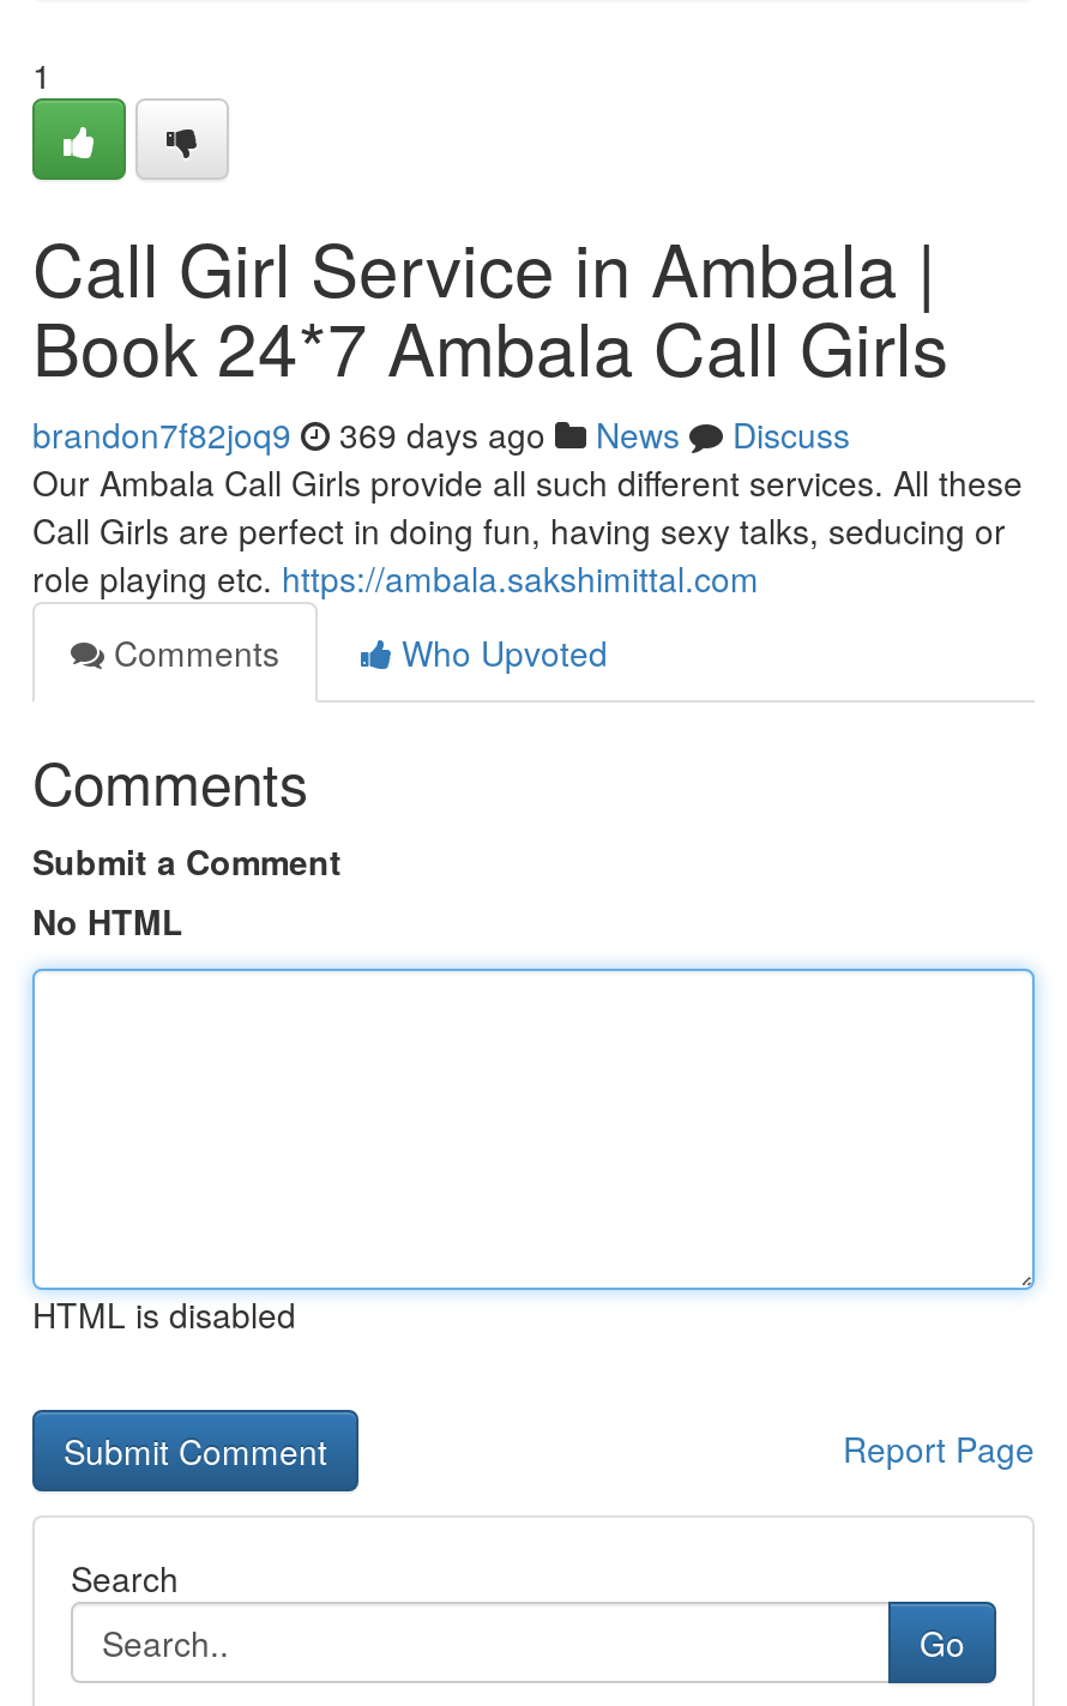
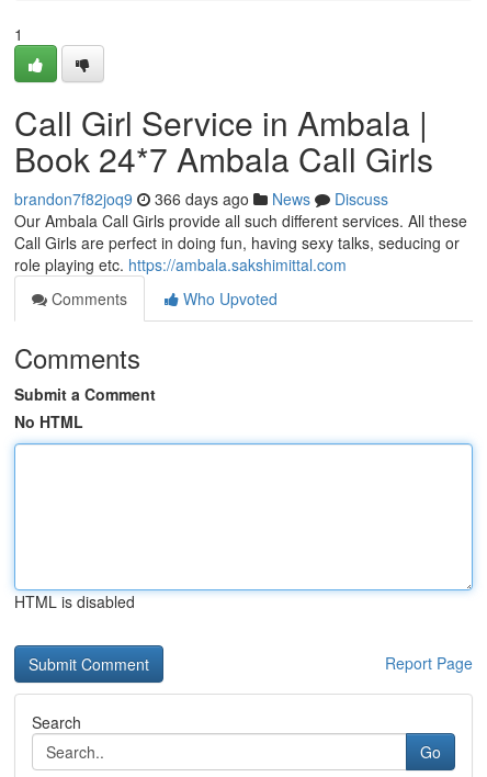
[32,410,850,458] brandon7f82joq9 369 days ago News Discuss -> [14,188,388,210] brandon7f82joq9 366 days ago News Discuss

